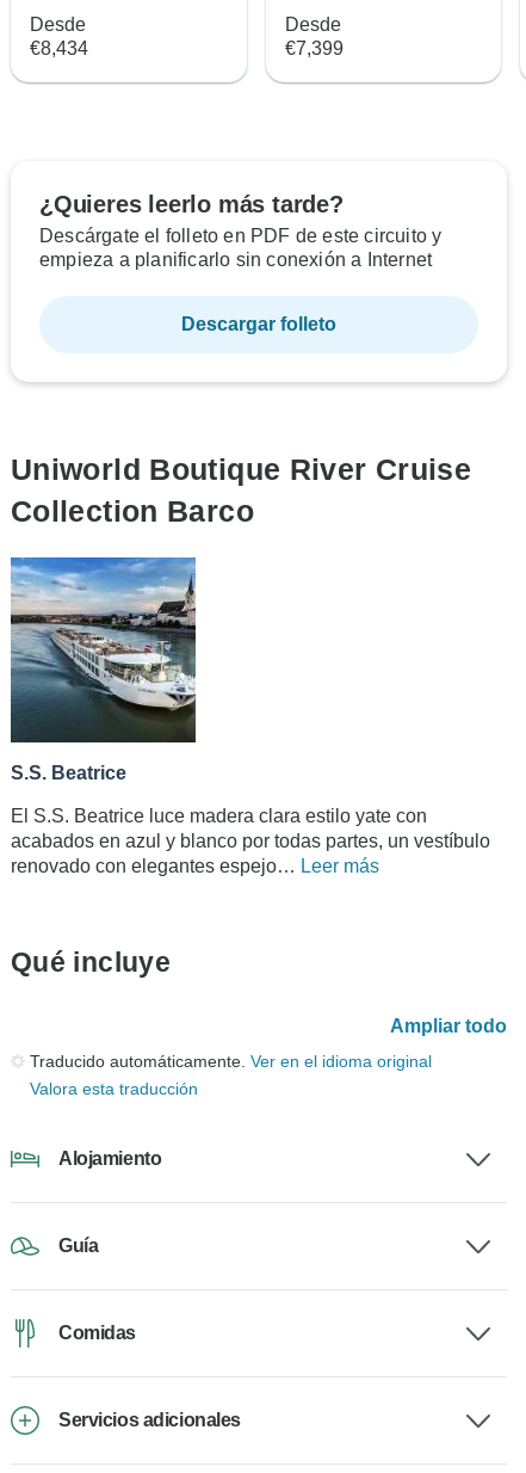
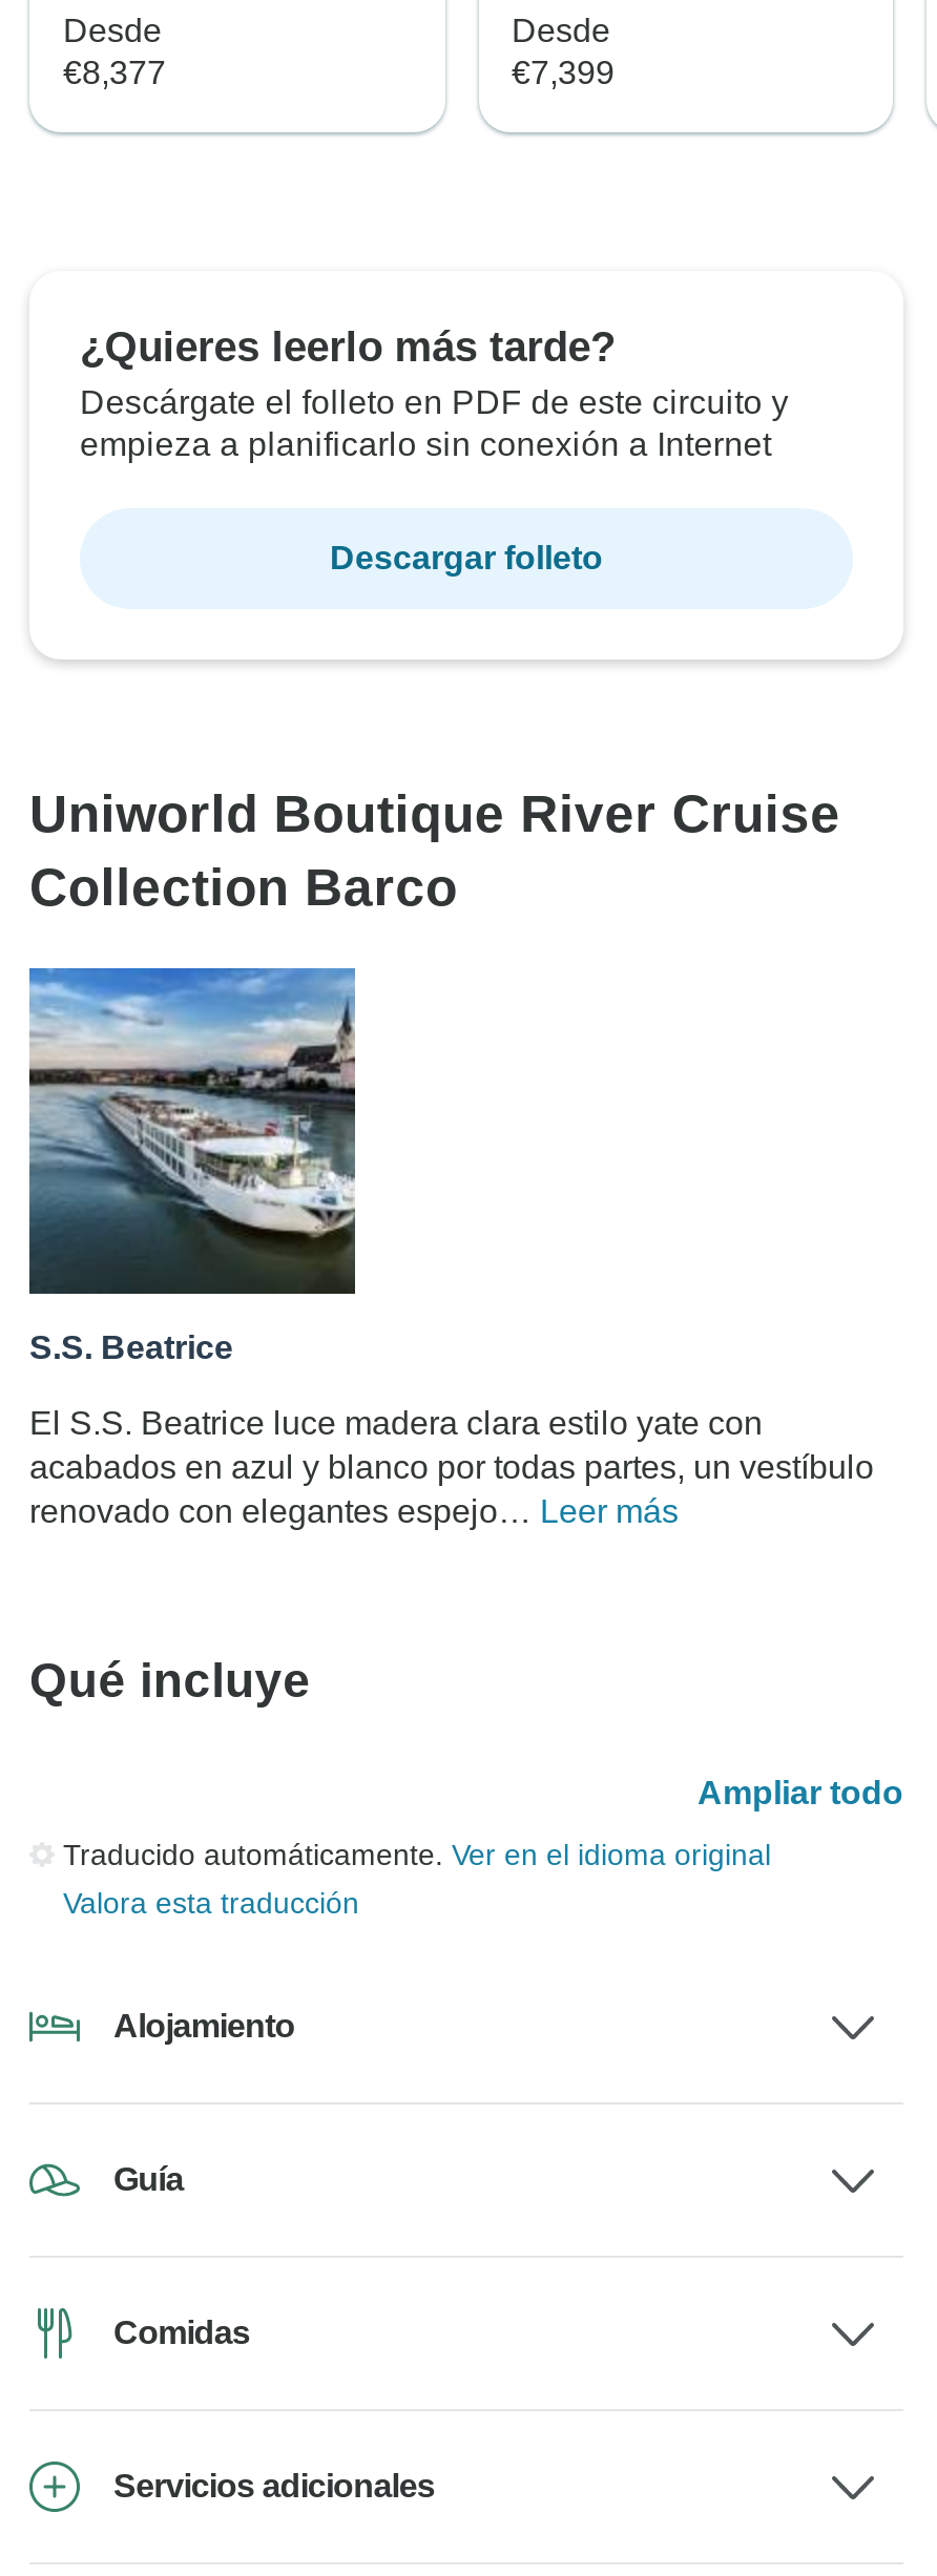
[30,39,88,59] €8,434 -> [63,55,166,91] €8,377

